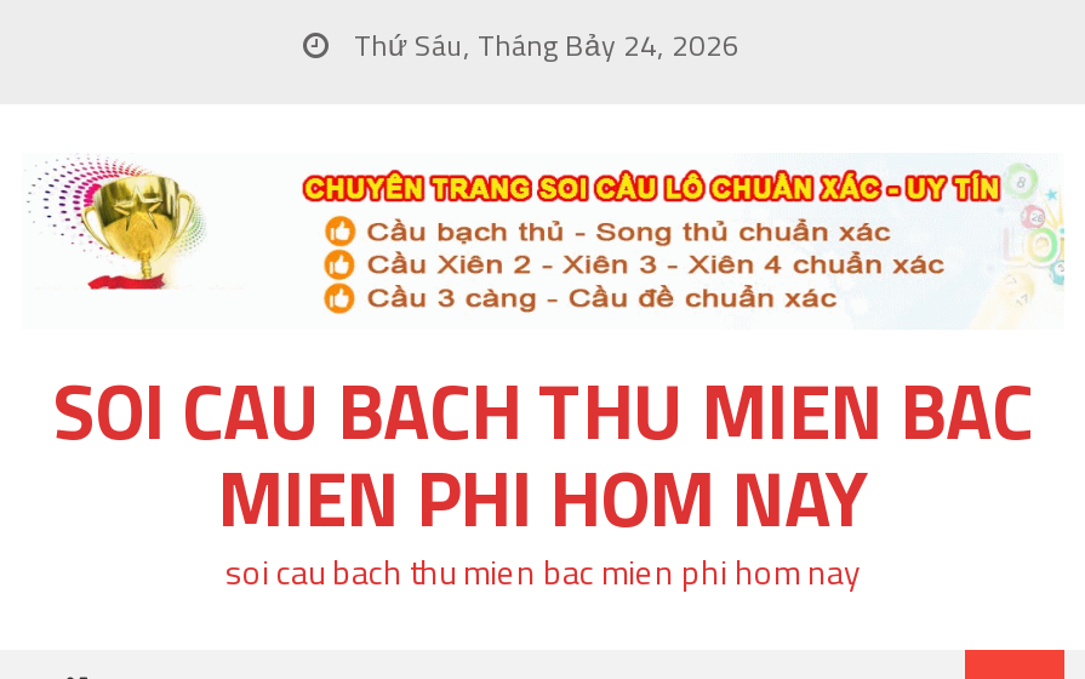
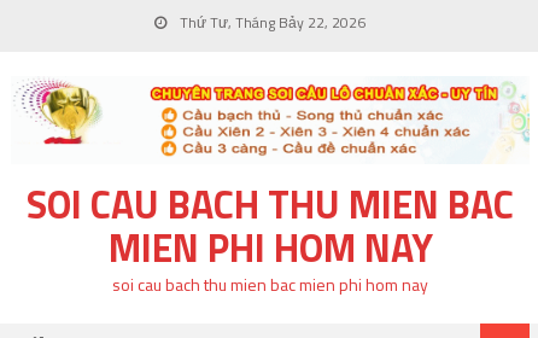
[347,22,739,68] Thứ Sáu, Tháng Bảy 24, 2026 -> [176,11,365,34] Thứ Tư, Tháng Bảy 22, 2026

